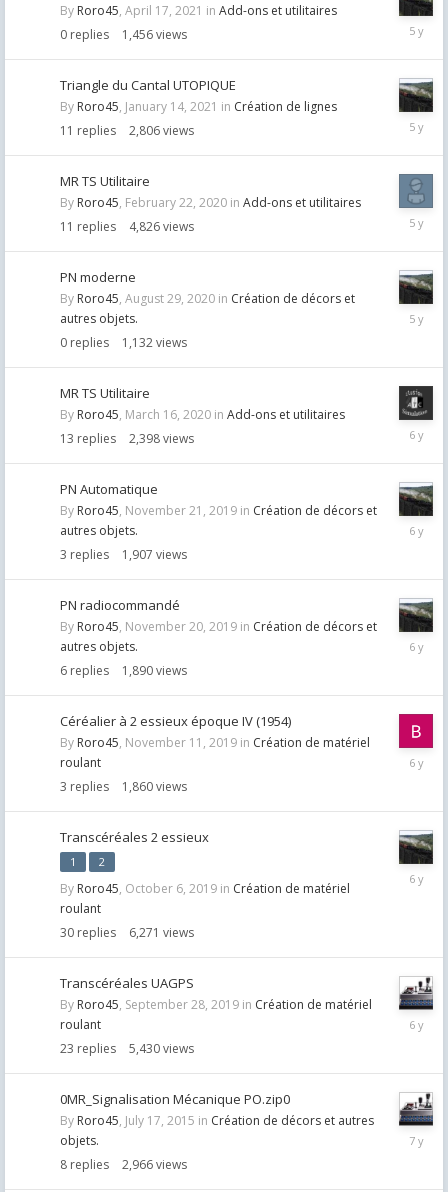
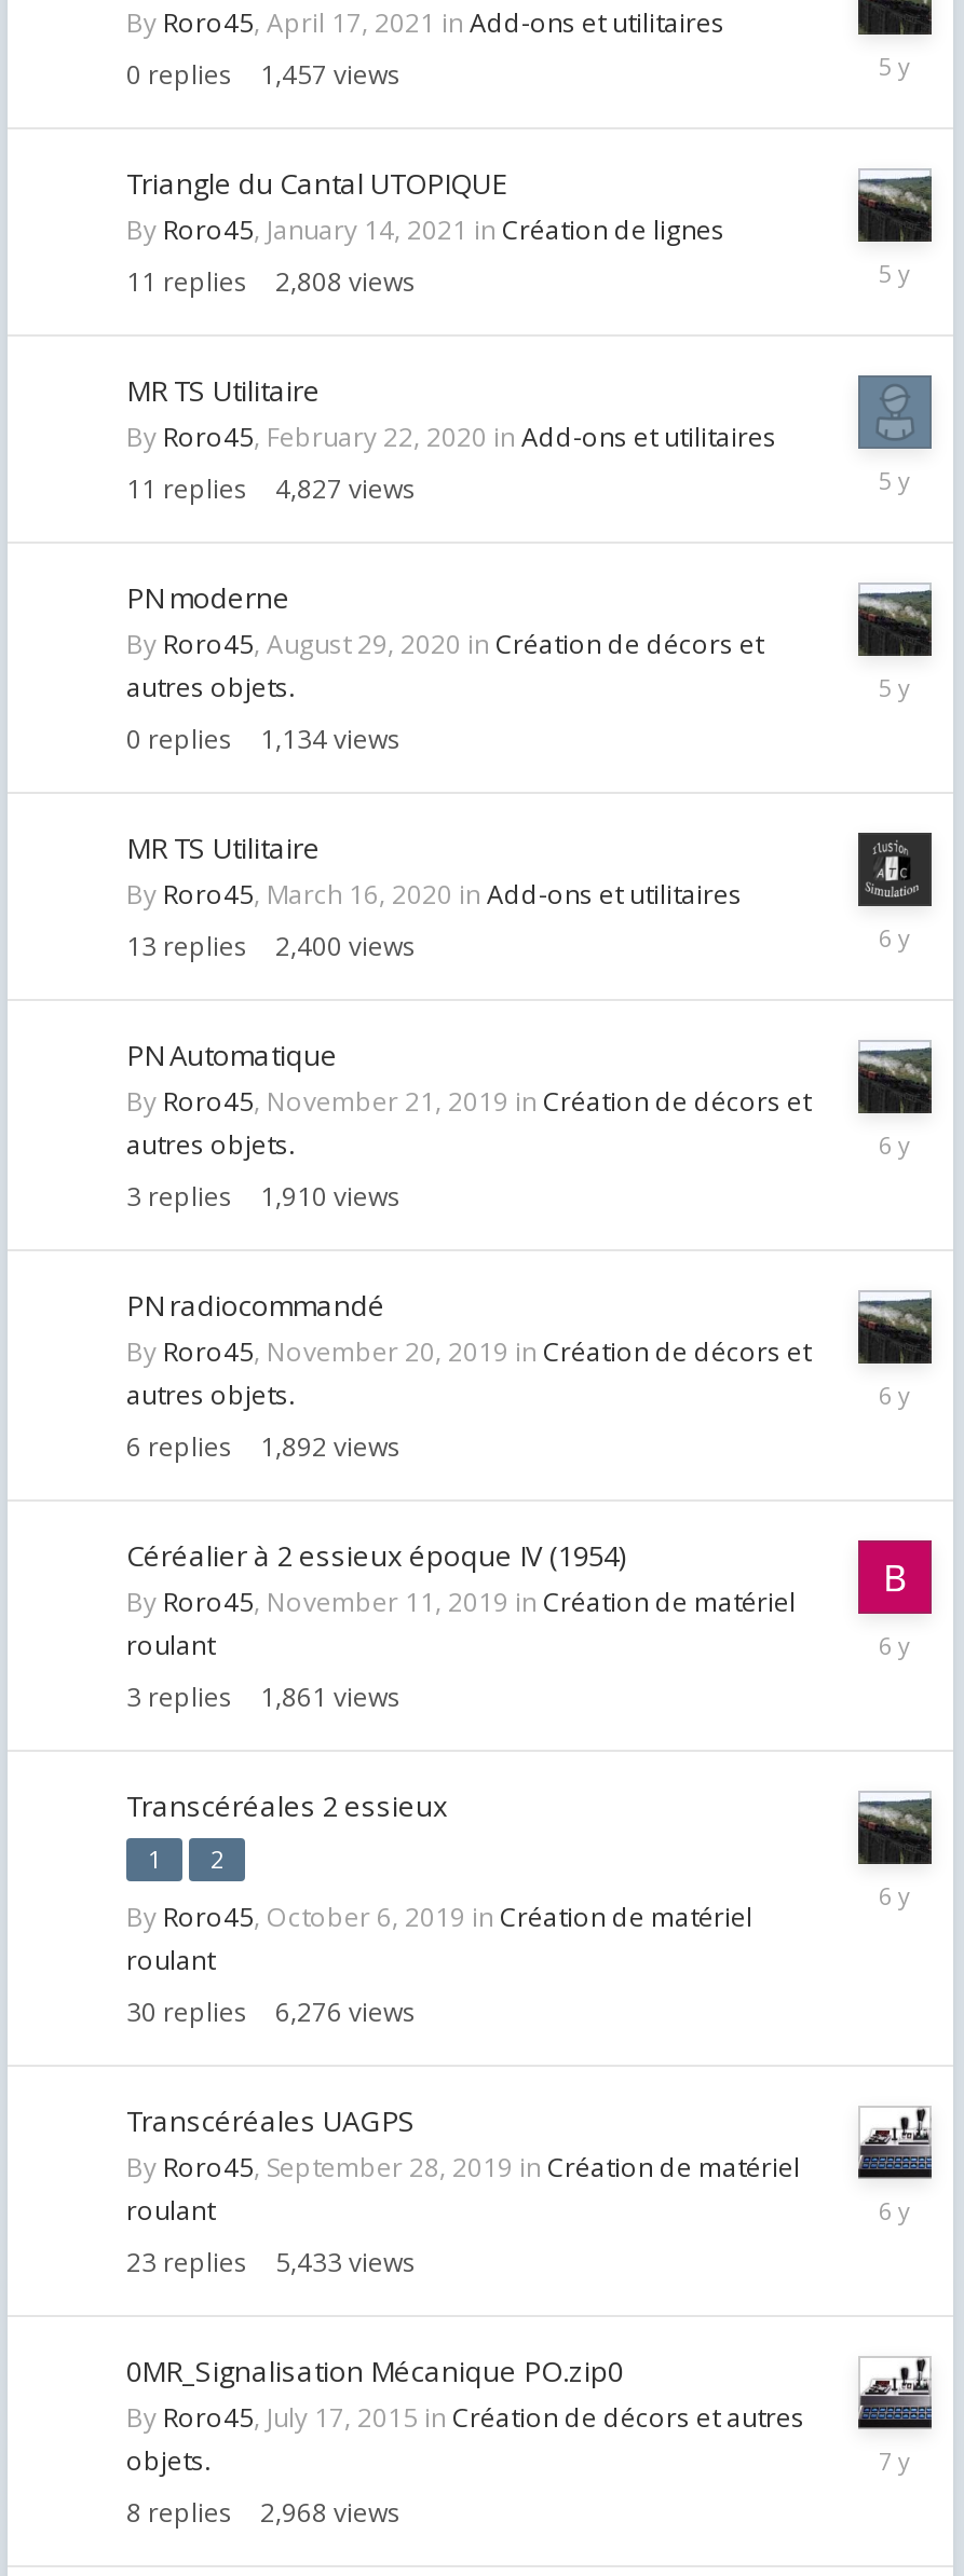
[60,26,187,43] 0 replies 1,456 views -> [126,56,400,93] 0 replies 1,457 views
[60,122,194,139] 11 replies 2,806 views -> [126,263,416,300] 11 replies 2,808 views
[60,218,194,235] 11 replies 4,826 views -> [126,470,416,507] 11 replies 4,827 views
[60,334,187,351] 0 replies 1,132 views -> [126,721,400,757] 0 replies 1,134 views
[60,430,194,447] 13 replies 2,398 views -> [126,928,416,964] 13 replies 2,400 views
[60,546,187,563] 3 replies 1,907 views -> [126,1178,400,1215] 3 replies 1,910 views
[60,662,187,679] 6 replies 1,890 views -> [126,1428,400,1465] 6 replies 1,892 views
[60,778,187,795] 3 replies 1,860 views -> [126,1678,400,1715] 3 replies 1,861 views
[60,924,194,941] 30 replies 6,271 views -> [126,1993,416,2030] 30 replies 6,276 views
[60,1040,194,1057] 23 replies 5,430 views -> [126,2244,416,2280] 23 replies 5,433 views
[60,1156,187,1173] 8 replies 2,966 views -> [126,2494,400,2531] 8 replies 2,968 views

